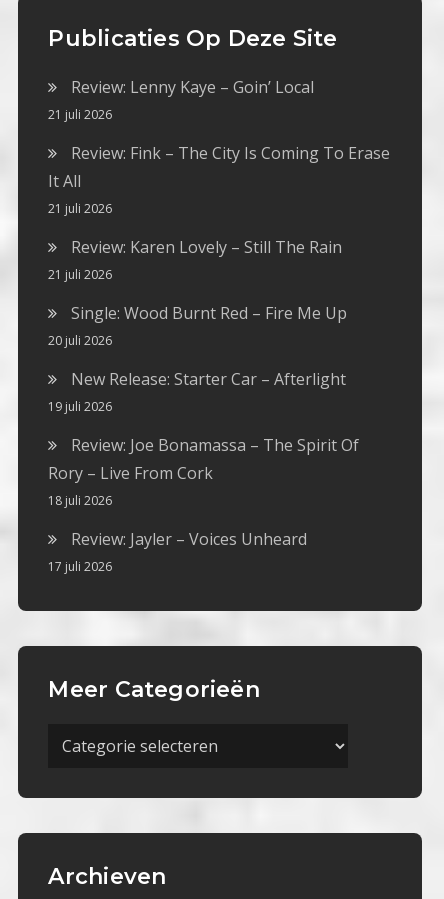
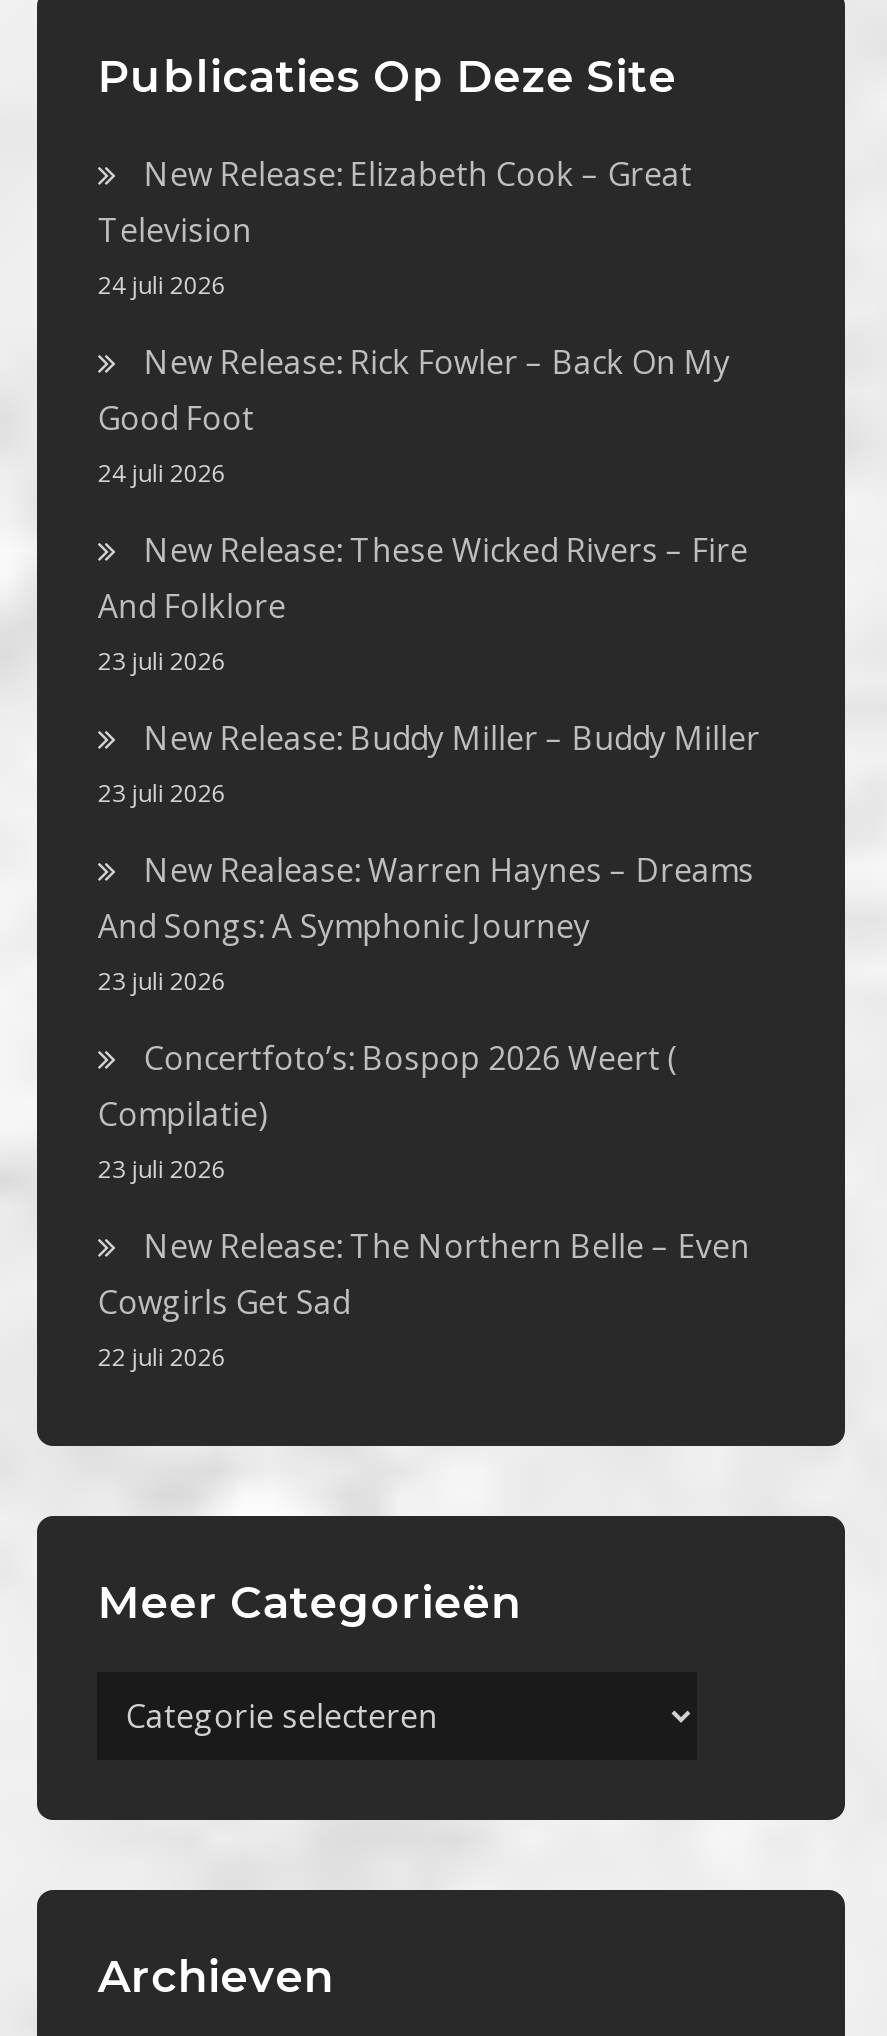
[48,76,314,123] Review: Lenny Kaye – Goin’ Local | 21 juli 2026 -> [98,153,692,303] New Release: Elizabeth Cook – Great | Television | 24 juli 2026
[48,142,390,217] Review: Fink – The City Is Coming To Erase | It All | 21 juli 2026 -> [98,341,730,491] New Release: Rick Fowler – Back On My | Good Foot | 24 juli 2026
[48,236,342,283] Review: Karen Lovely – Still The Rain | 21 juli 2026 -> [98,529,748,679] New Release: These Wicked Rivers – Fire | And Folklore | 23 juli 2026
[48,302,347,349] Single: Wood Burnt Red – Fire Me Up | 20 juli 2026 -> [98,717,760,811] New Release: Buddy Miller – Buddy Miller | 23 juli 2026
[48,368,346,415] New Release: Starter Car – Afterlight | 19 juli 2026 -> [98,849,754,999] New Realease: Warren Haynes – Dreams | And Songs: A Symphonic Journey | 23 juli 2026
[48,434,359,509] Review: Joe Bonamassa – The Spirit Of | Rory – Live From Cork | 18 juli 2026 -> [98,1037,678,1187] Concertfoto’s: Bospop 2026 Weert ( | Compilatie) | 23 juli 2026
[48,528,307,575] Review: Jayler – Voices Unheard | 17 juli 2026 -> [98,1225,750,1375] New Release: The Northern Belle – Even | Cowgirls Get Sad | 22 juli 2026

